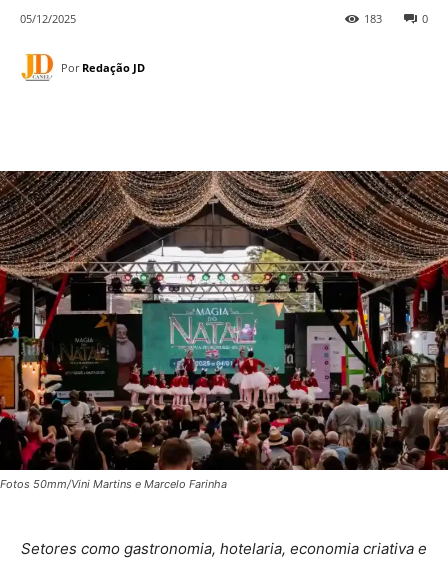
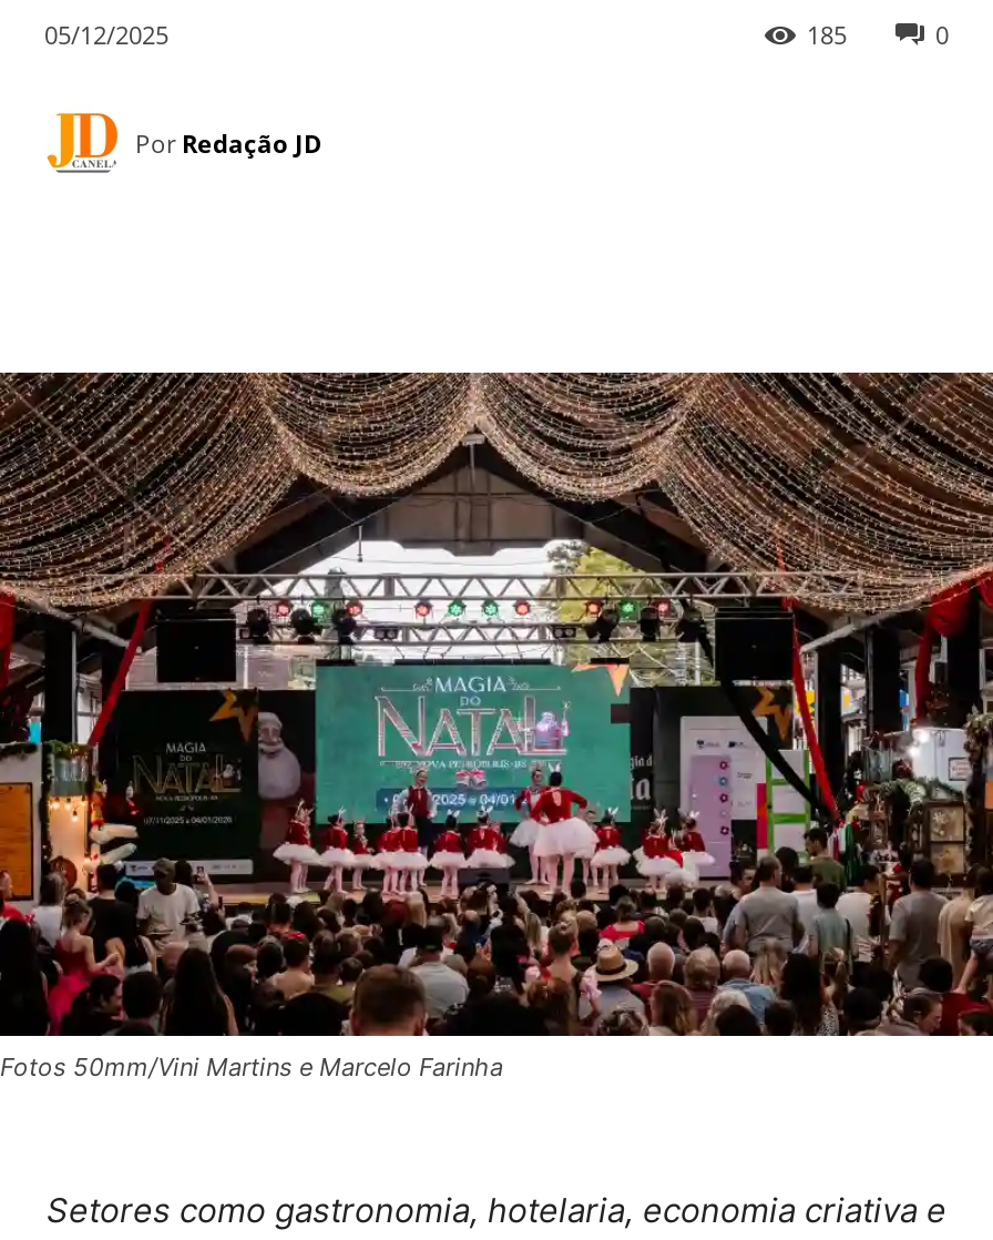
[364,11,382,26] 183 -> [807,18,847,51] 185

